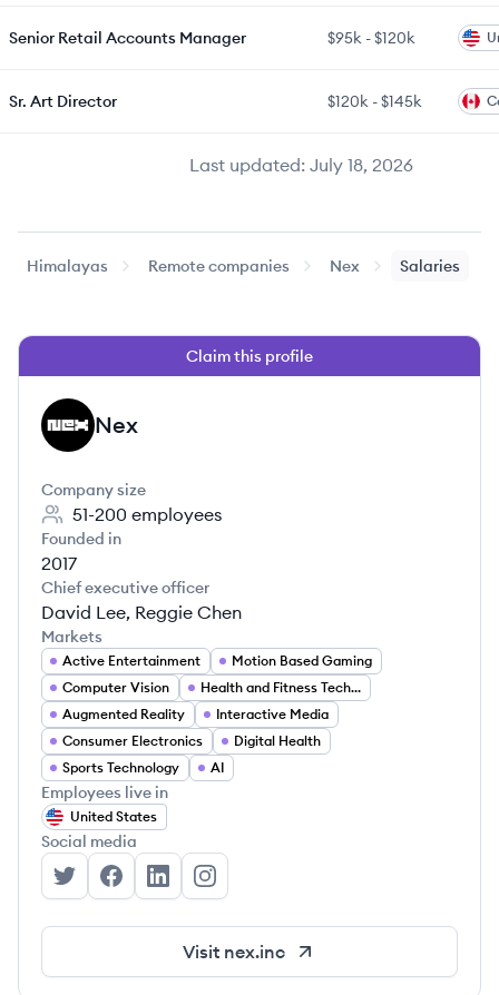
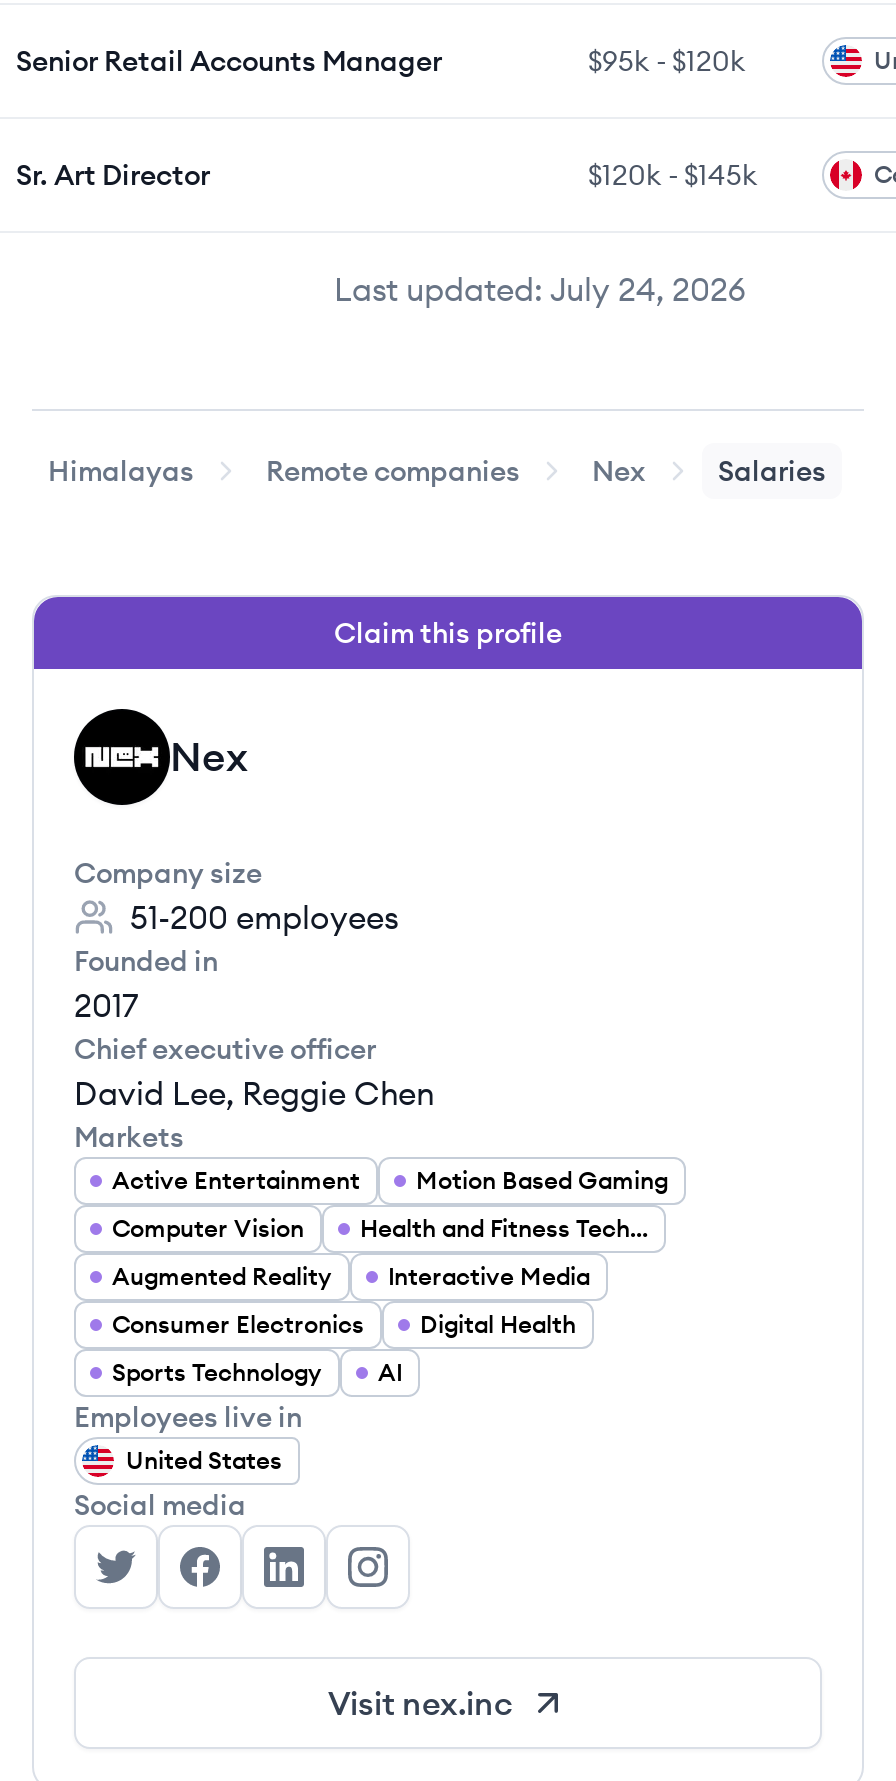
[189,154,413,176] Last updated: July 18, 2026 -> [334,269,746,309] Last updated: July 24, 2026

